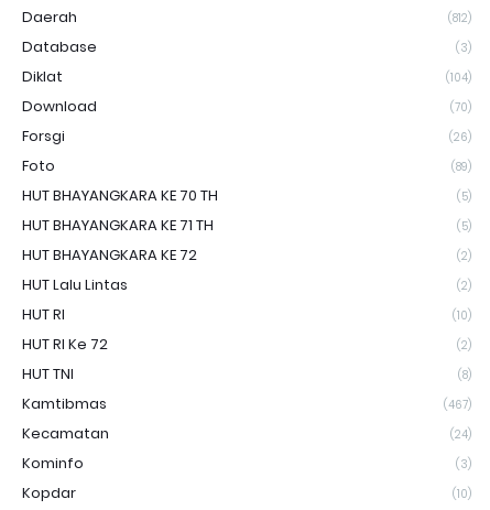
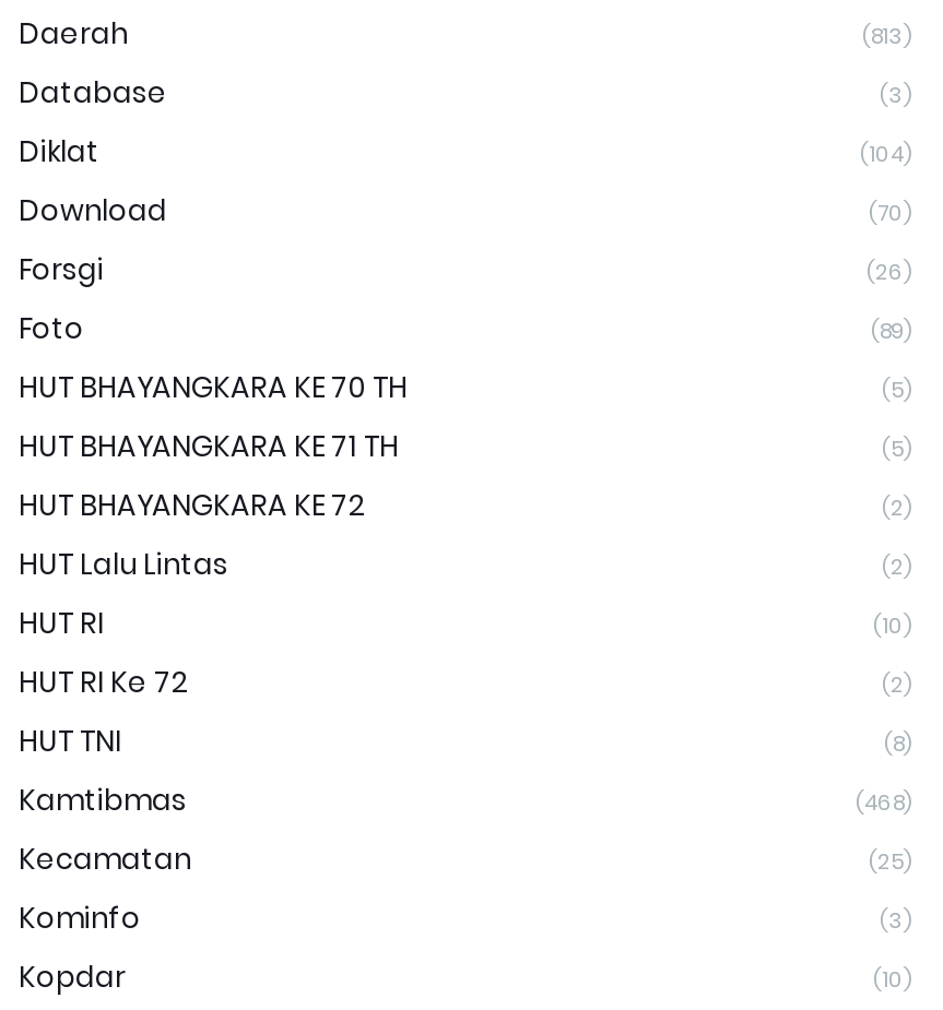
[448,10,471,26] (812) -> [862,19,910,52] (813)
[444,396,471,413] (467) -> [856,786,910,818] (468)
[450,426,471,442] (24) -> [869,844,910,877] (25)

